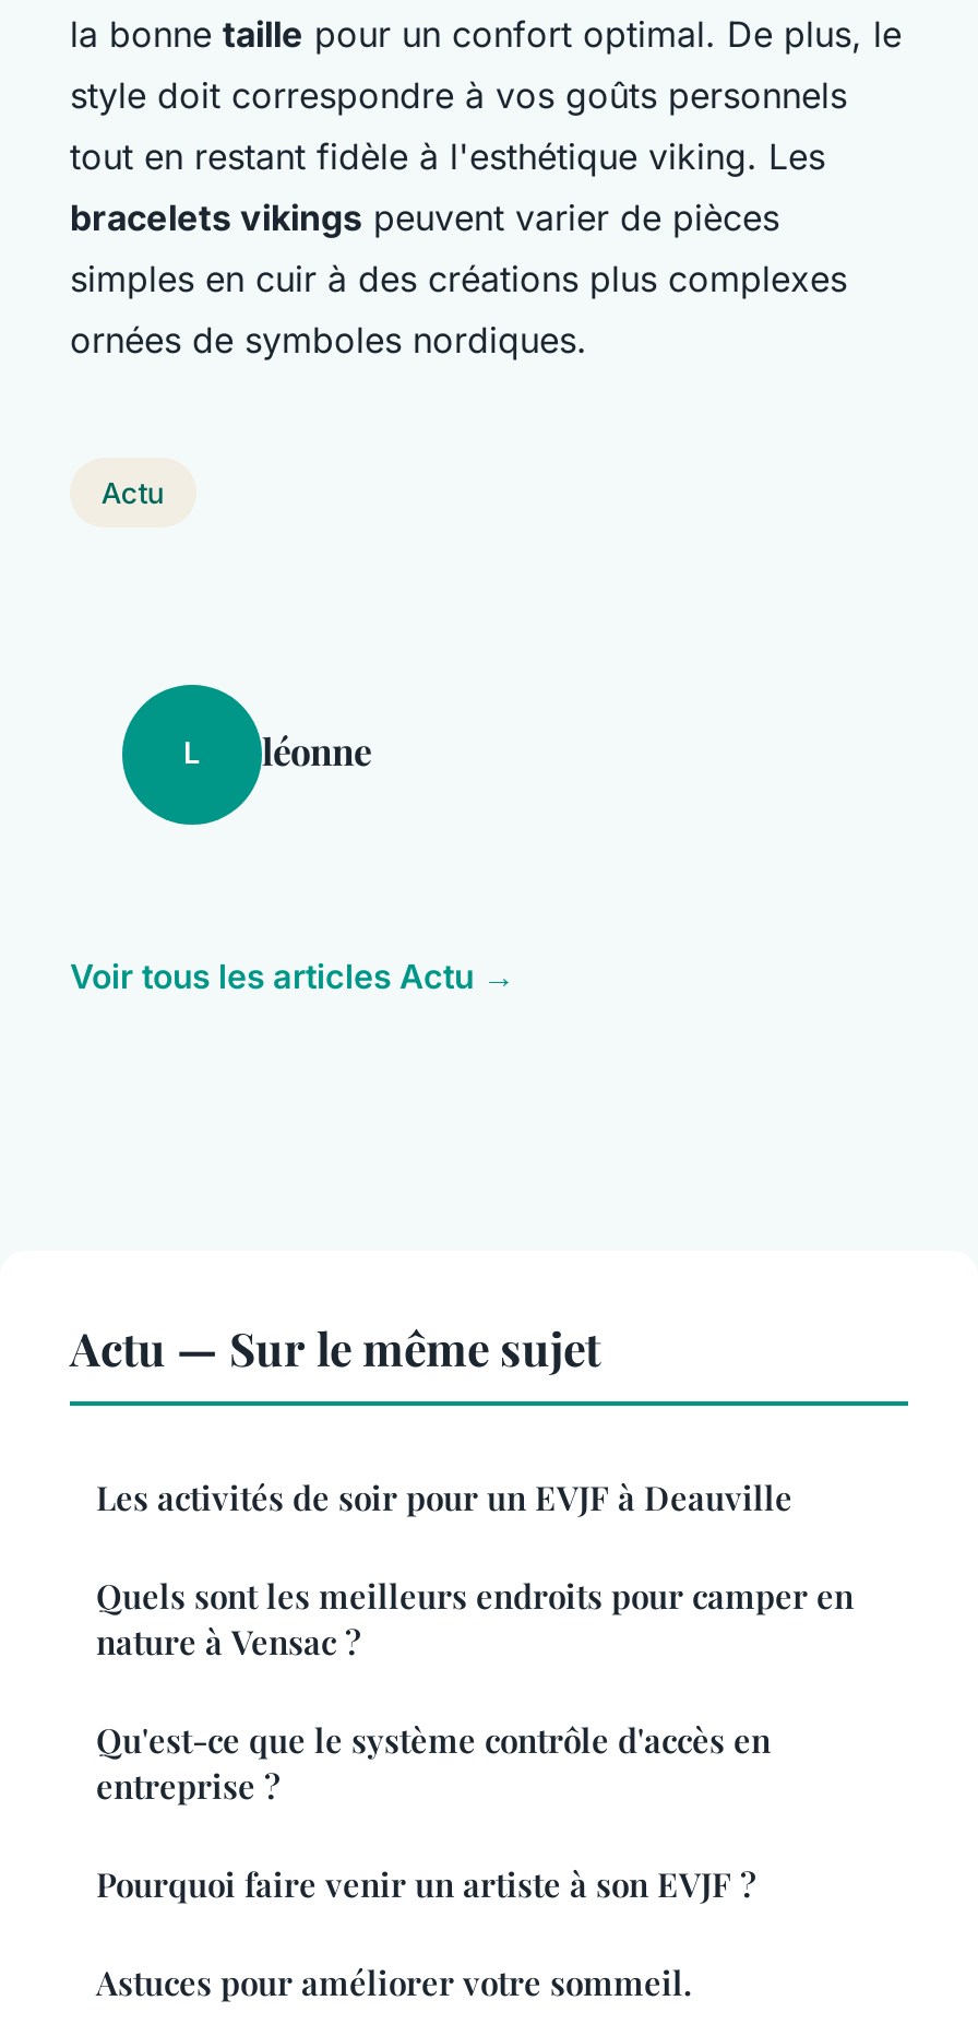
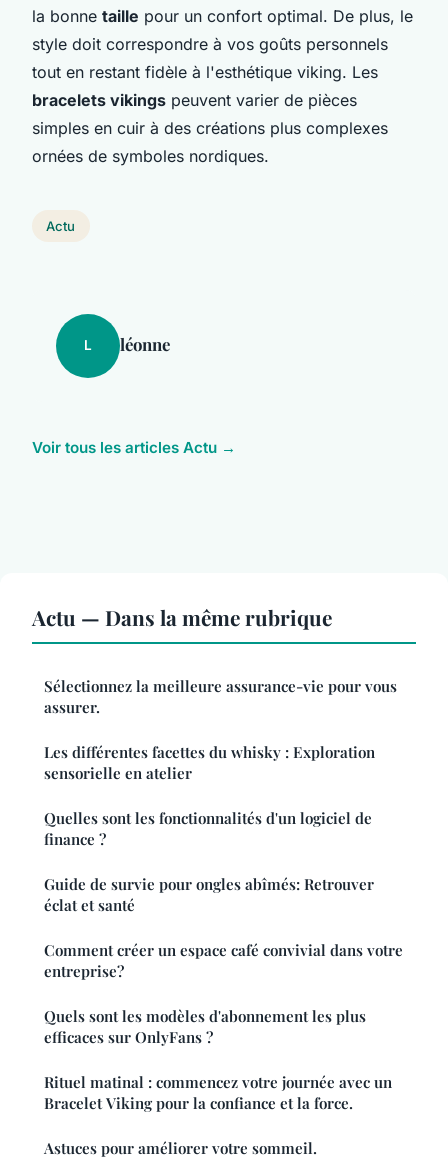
[70,1315,854,1905] Actu — Sur le même sujet | Les activités de soir pour un EVJF à Deauville | Quels sont les meilleurs endroits pour camper en | nature à Vensac ? | Qu'est-ce que le système contrôle d'accès en | entreprise ? | Pourquoi faire venir un artiste à son EVJF ? -> [32,603,403,1113] Actu — Dans la même rubrique | Sélectionnez la meilleure assurance-vie pour vous | assurer. | Les différentes facettes du whisky : Exploration | sensorielle en atelier | Quelles sont les fonctionnalités d'un logiciel de | finance ? | Guide de survie pour ongles abîmés: Retrouver | éclat et santé | Comment créer un espace café convivial dans votre | entreprise? | Quels sont les modèles d'abonnement les plus | efficaces sur OnlyFans ? | Rituel matinal : commencez votre journée avec un | Bracelet Viking pour la confiance et la force.

